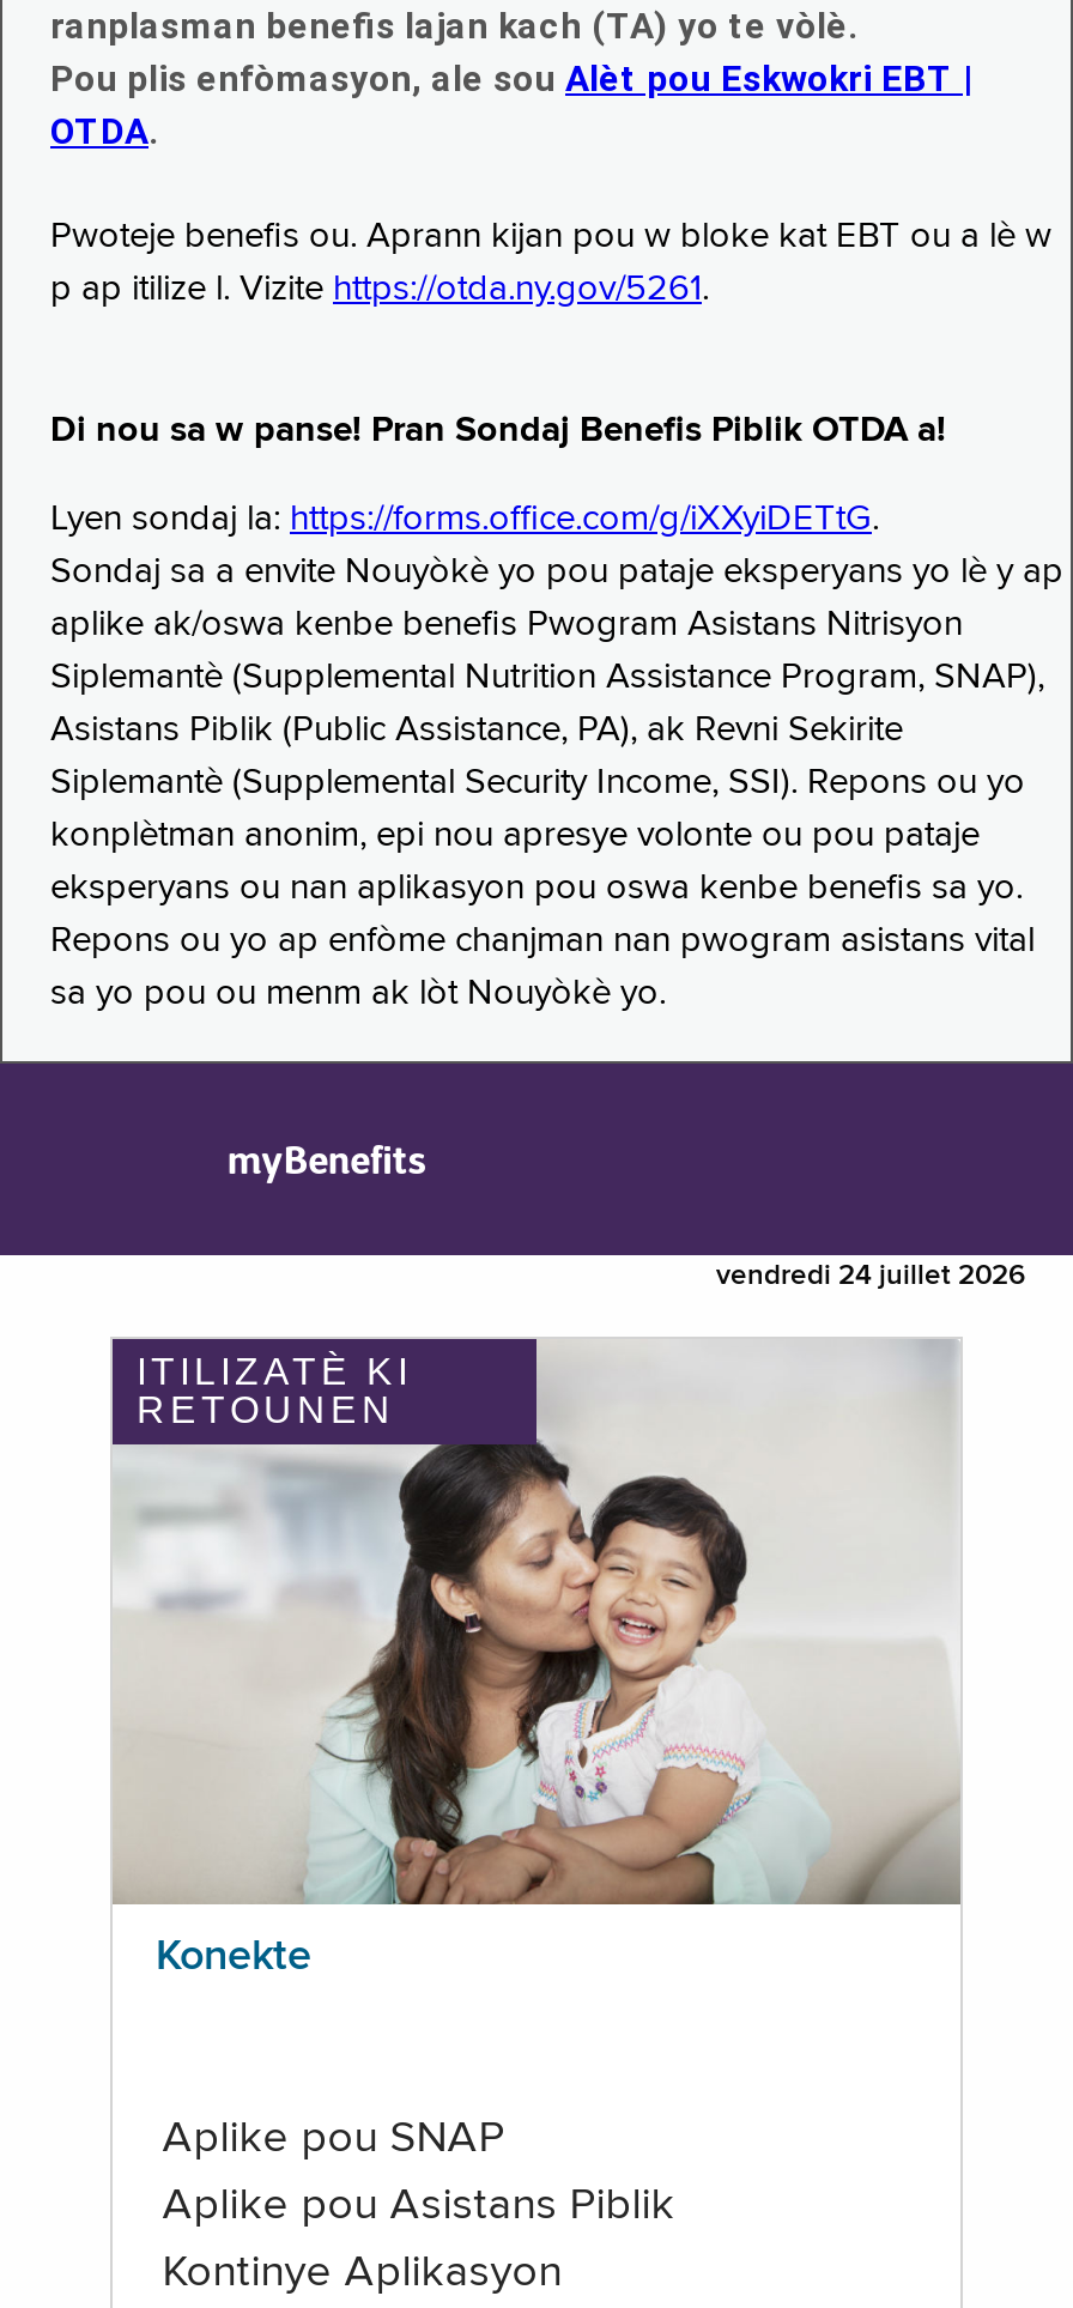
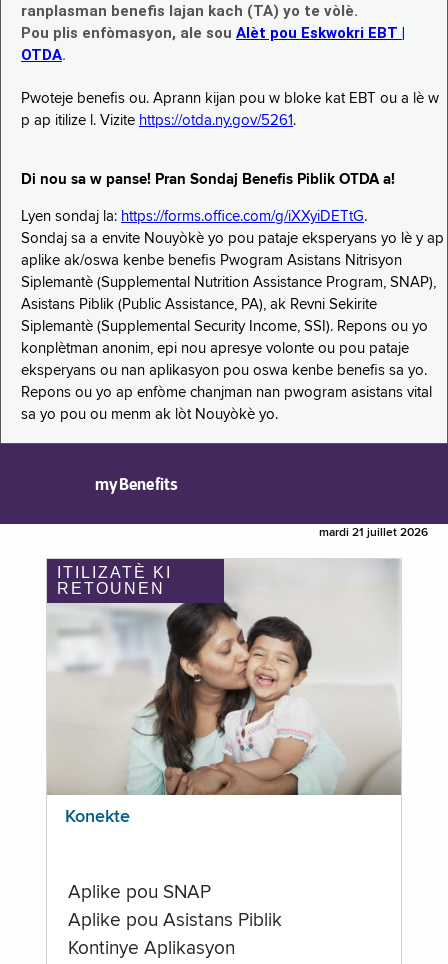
[716,1263,1025,1291] vendredi 24 juillet 2026 -> [319,527,428,539] mardi 21 juillet 2026

